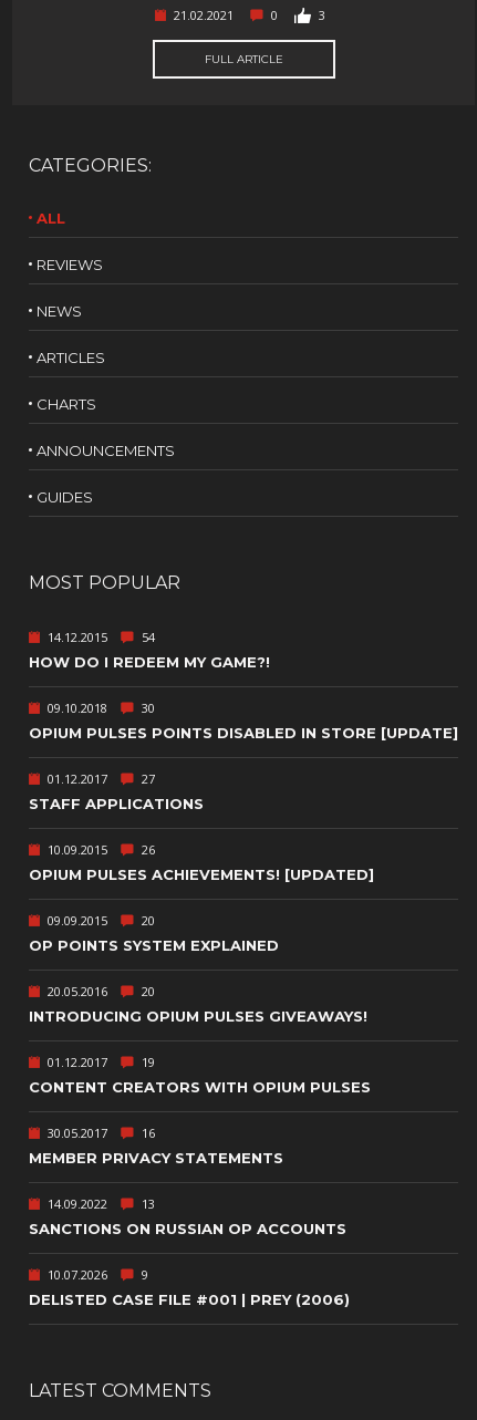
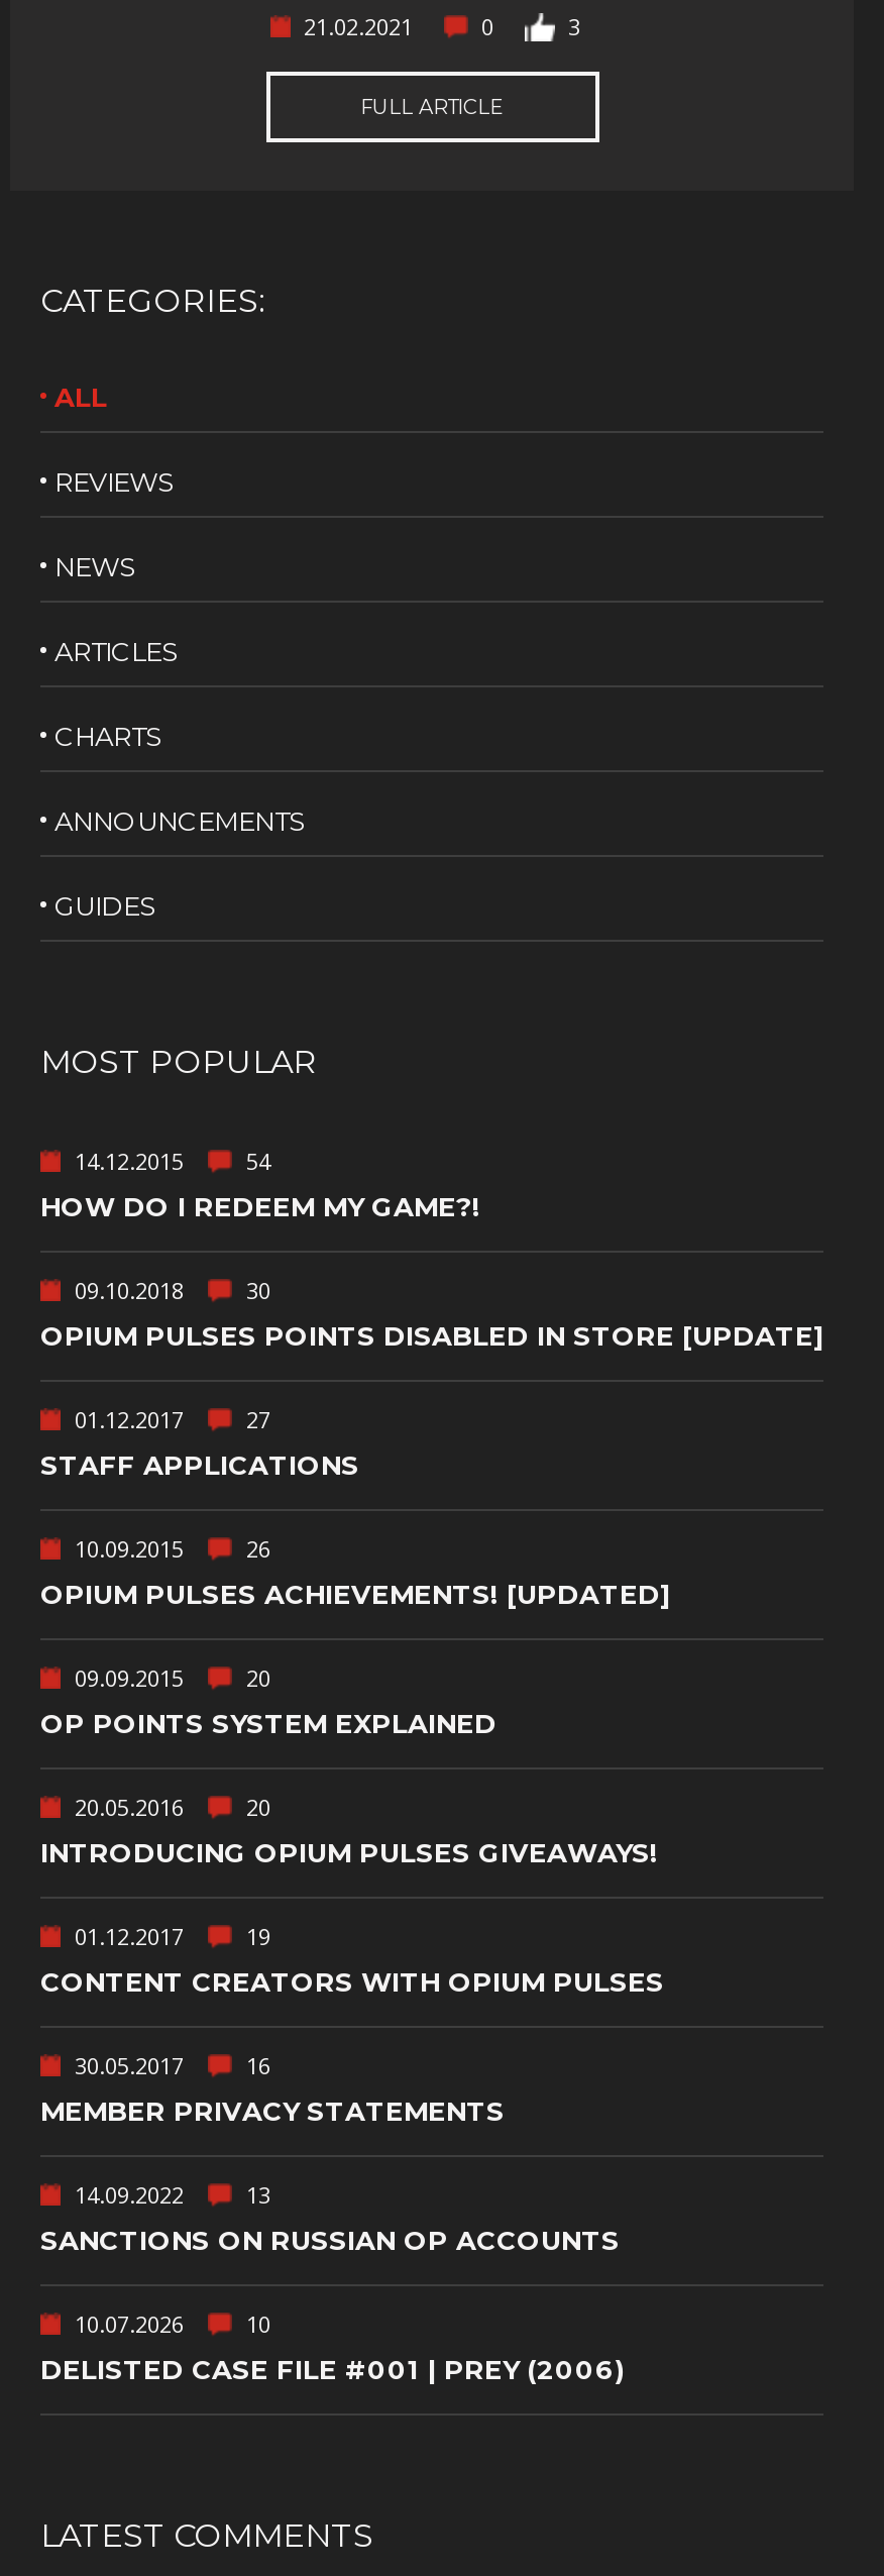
[142,1266,148,1283] 9 -> [246,2308,270,2339] 10

